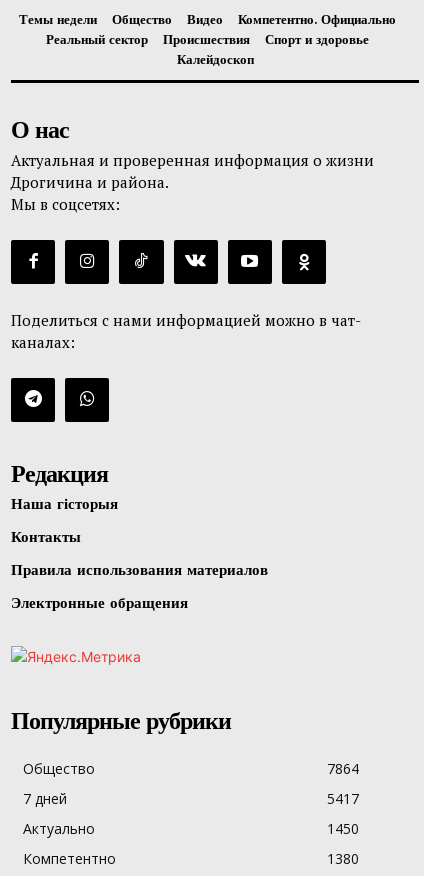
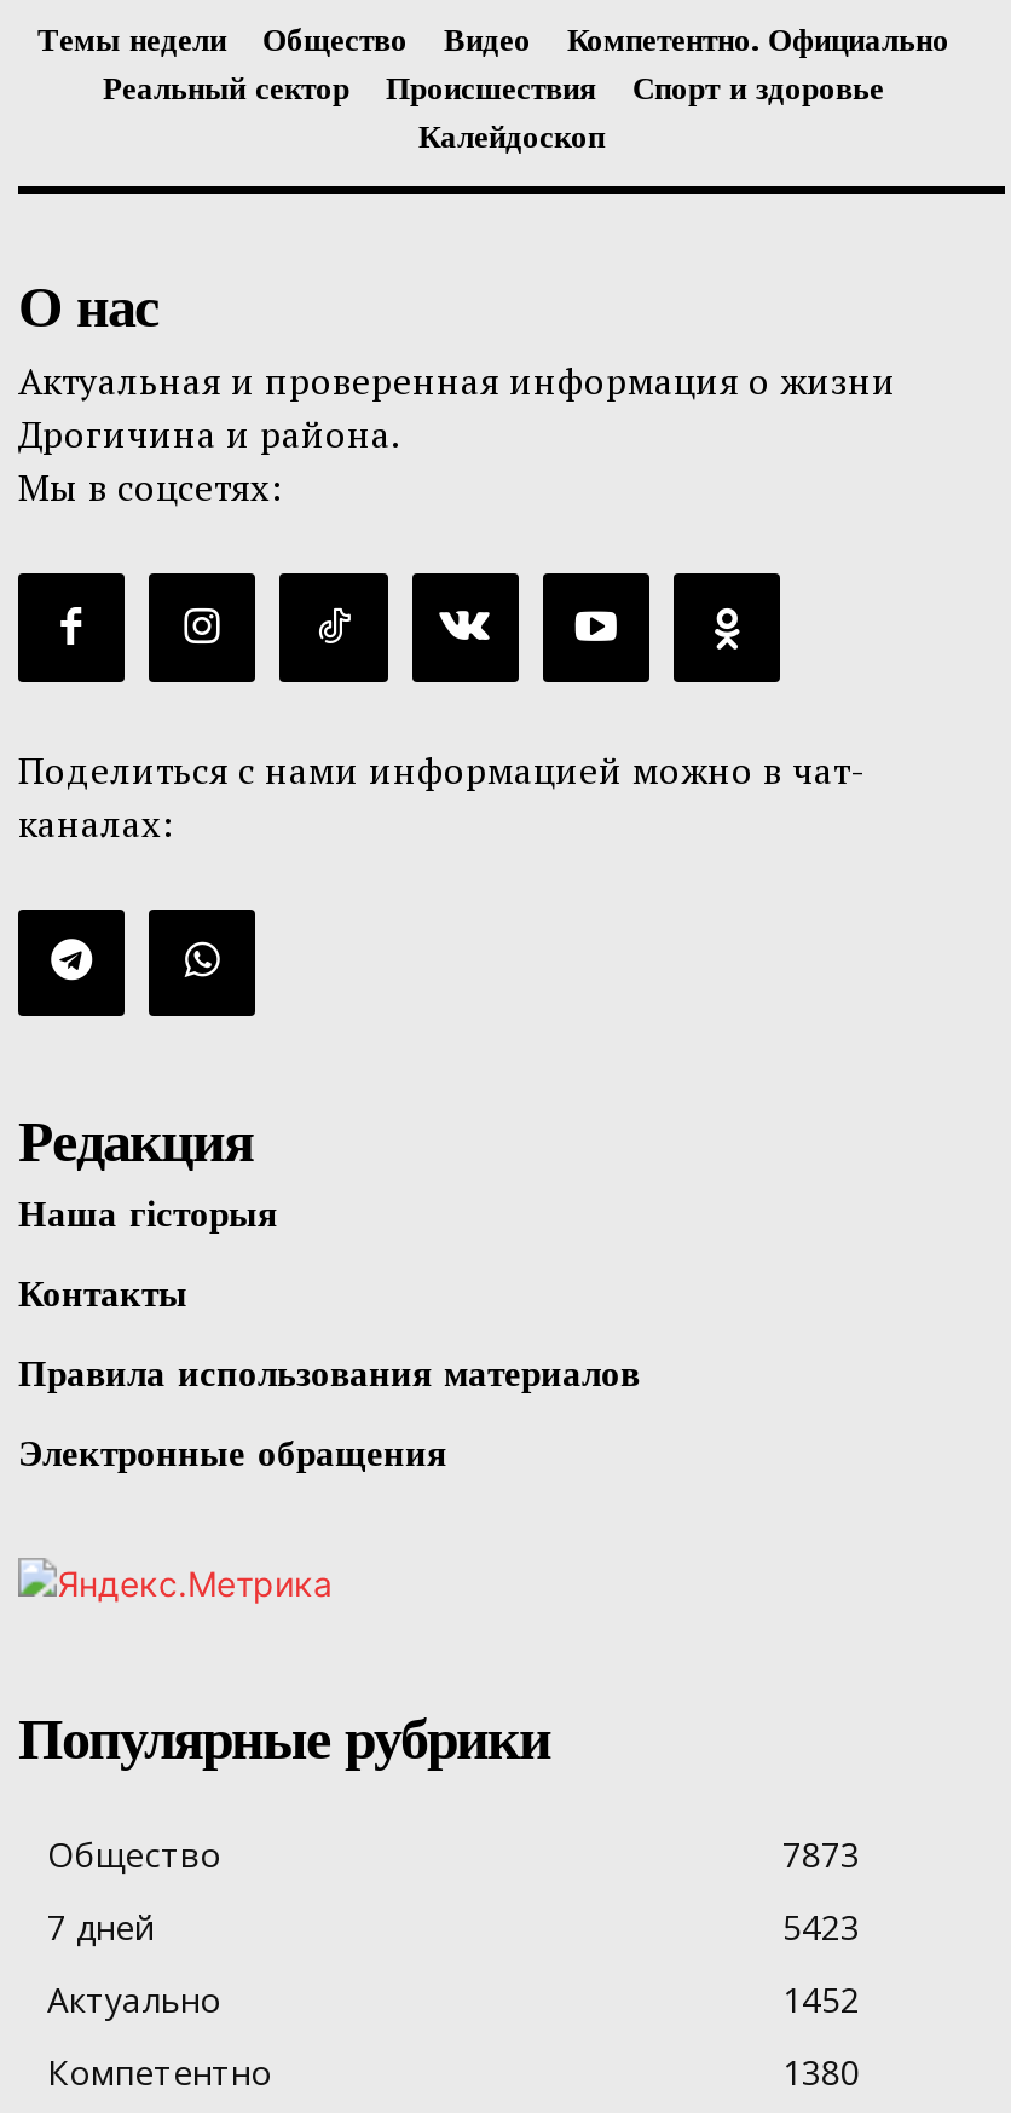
[327,759,359,778] 7864 -> [782,1831,860,1877] 7873
[327,789,359,808] 5417 -> [782,1904,860,1950] 5423
[327,819,359,838] 1450 -> [782,1976,860,2022] 1452

